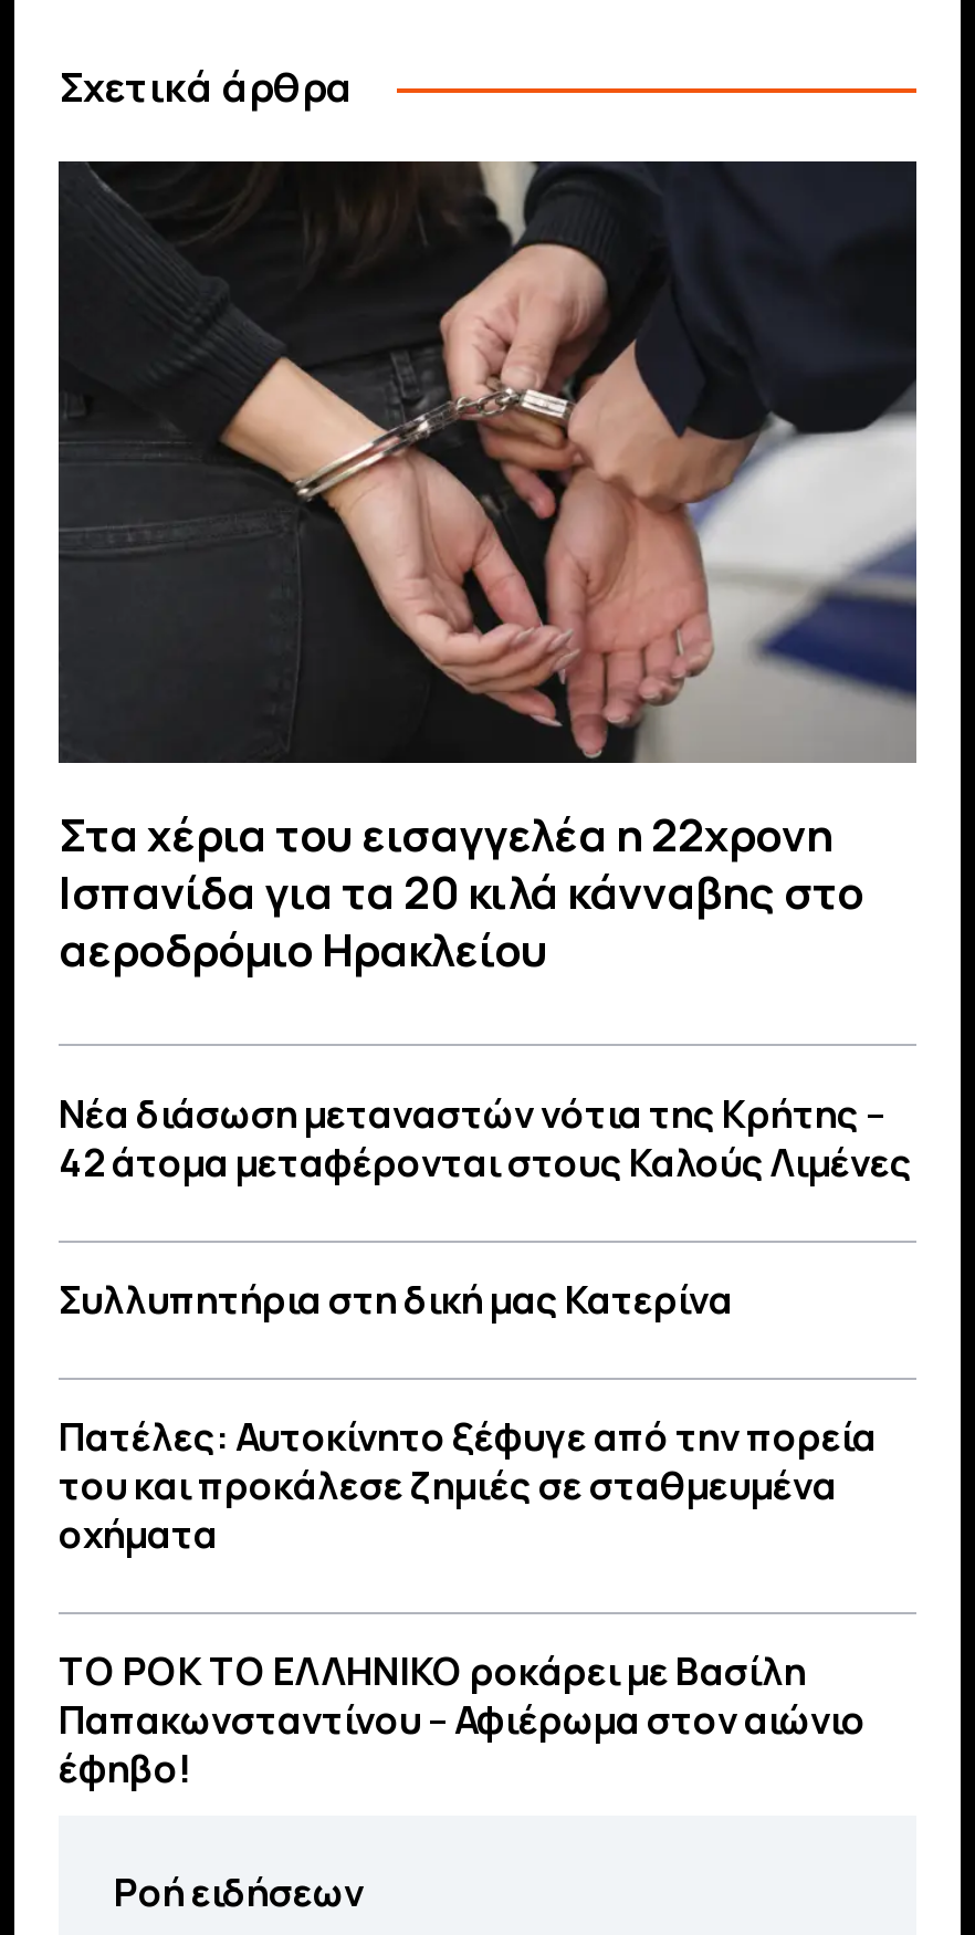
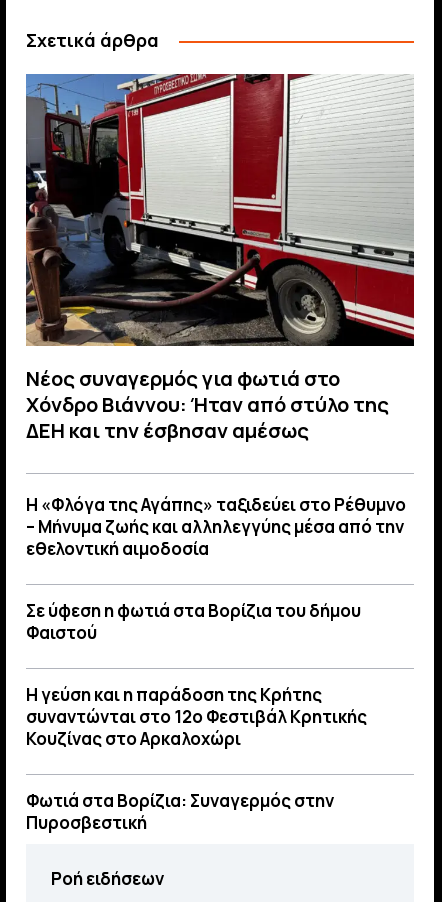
[56,159,919,979] [image] | Στα χέρια του εισαγγελέα η 22χρονη | Ισπανίδα για τα 20 κιλά κάνναβης στο | αεροδρόμιο Ηρακλείου -> [25,73,414,444] [image] | Νέος συναγερμός για φωτιά στο | Χόνδρο Βιάννου: Ήταν από στύλο της | ΔΕΗ και την έσβησαν αμέσως
[59,1087,912,1187] Νέα διάσωση μεταναστών νότια της Κρήτης – | 42 άτομα μεταφέρονται στους Καλούς Λιμένες -> [26,493,406,560] Η «Φλόγα της Αγάπης» ταξιδεύει στο Ρέθυμνο | – Μήνυμα ζωής και αλληλεγγύης μέσα από την | εθελοντική αιμοδοσία
[59,1273,733,1324] Συλλυπητήρια στη δική μας Κατερίνα -> [26,599,361,644] Σε ύφεση η φωτιά στα Βορίζια του δήμου | Φαιστού
[59,1410,877,1558] Πατέλες: Αυτοκίνητο ξέφυγε από την πορεία | του και προκάλεσε ζημιές σε σταθμευμένα | οχήματα -> [26,683,367,750] Η γεύση και η παράδοση της Κρήτης | συναντώνται στο 12ο Φεστιβάλ Κρητικής | Κουζίνας στο Αρκαλοχώρι
[59,1645,866,1793] ΤΟ ΡΟΚ ΤΟ ΕΛΛΗΝΙΚΟ ροκάρει με Βασίλη | Παπακωνσταντίνου – Αφιέρωμα στον αιώνιο | έφηβο! -> [26,789,334,834] Φωτιά στα Βορίζια: Συναγερμός στην | Πυροσβεστική

